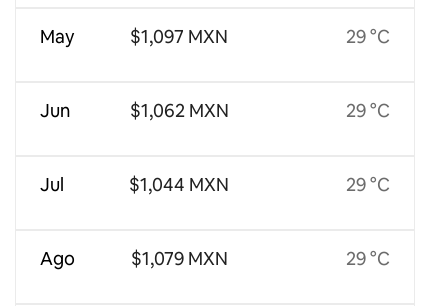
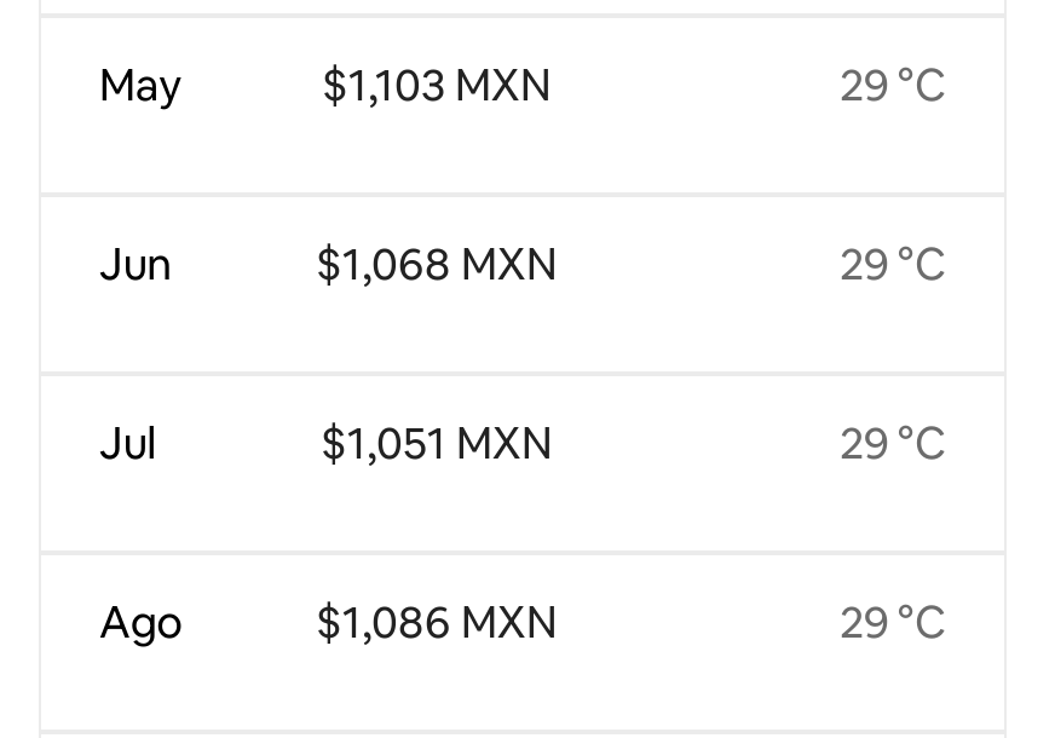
[130,25,228,48] $1,097 MXN -> [322,57,552,113] $1,103 MXN
[130,99,229,122] $1,062 MXN -> [316,236,558,292] $1,068 MXN
[129,173,229,196] $1,044 MXN -> [321,415,553,471] $1,051 MXN
[131,247,228,270] $1,079 MXN -> [316,595,558,650] $1,086 MXN

